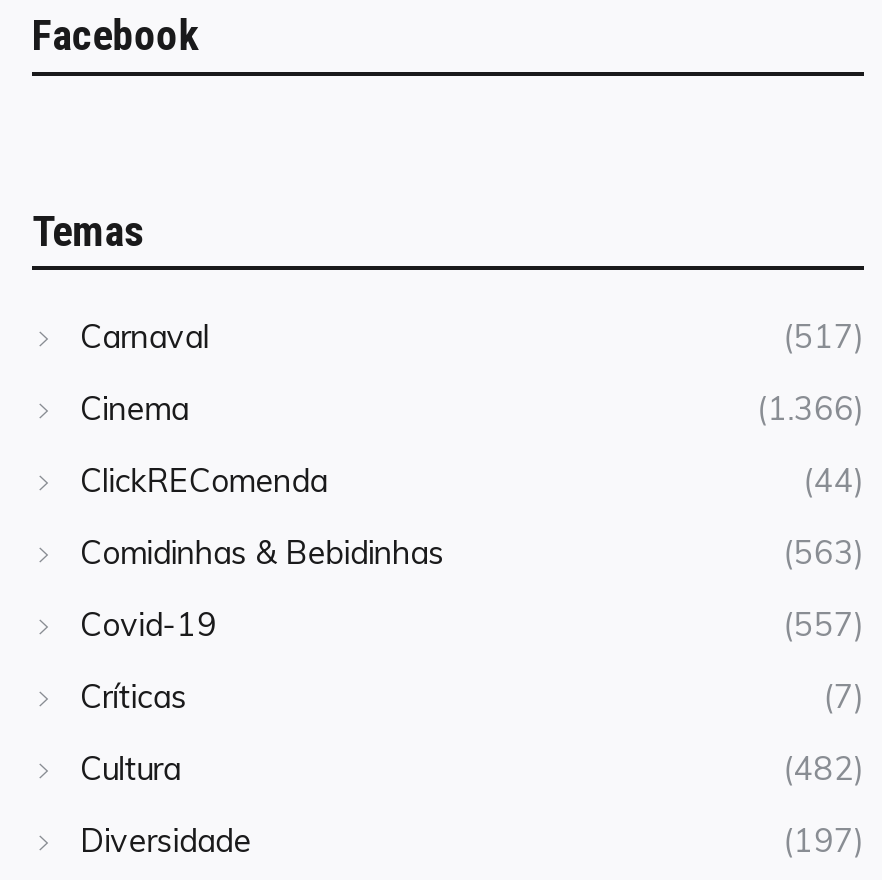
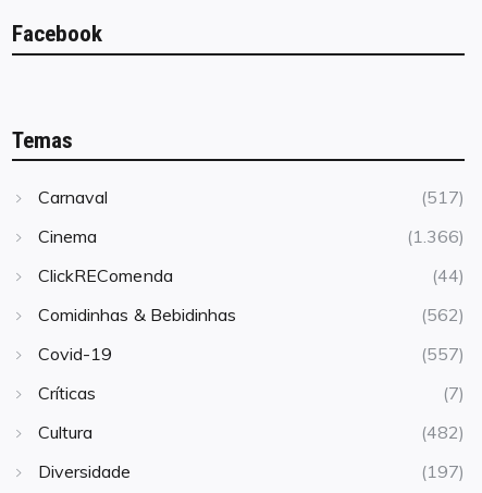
[784,532,864,572] (563) -> [421,304,465,326] (562)

